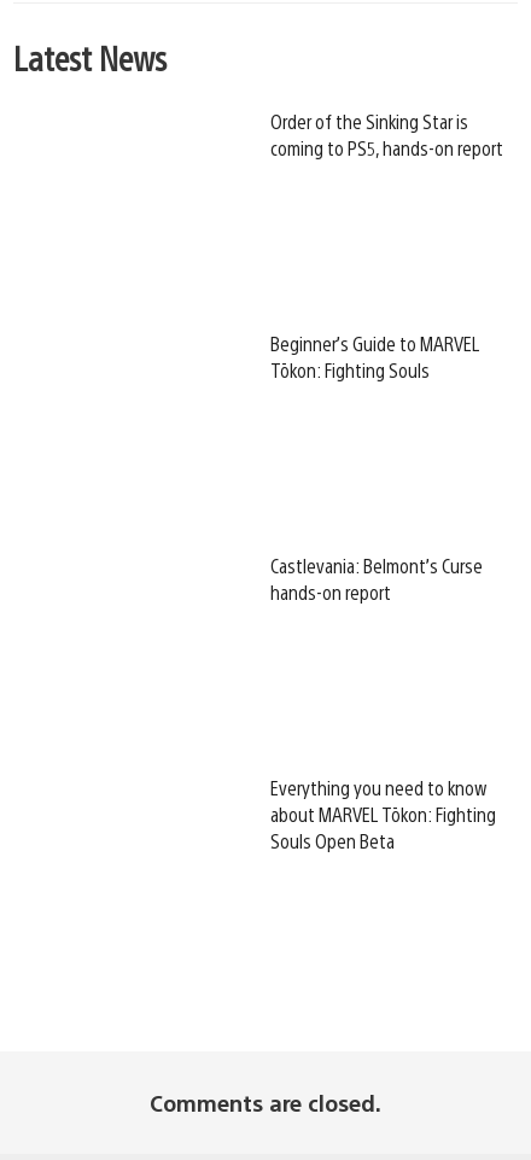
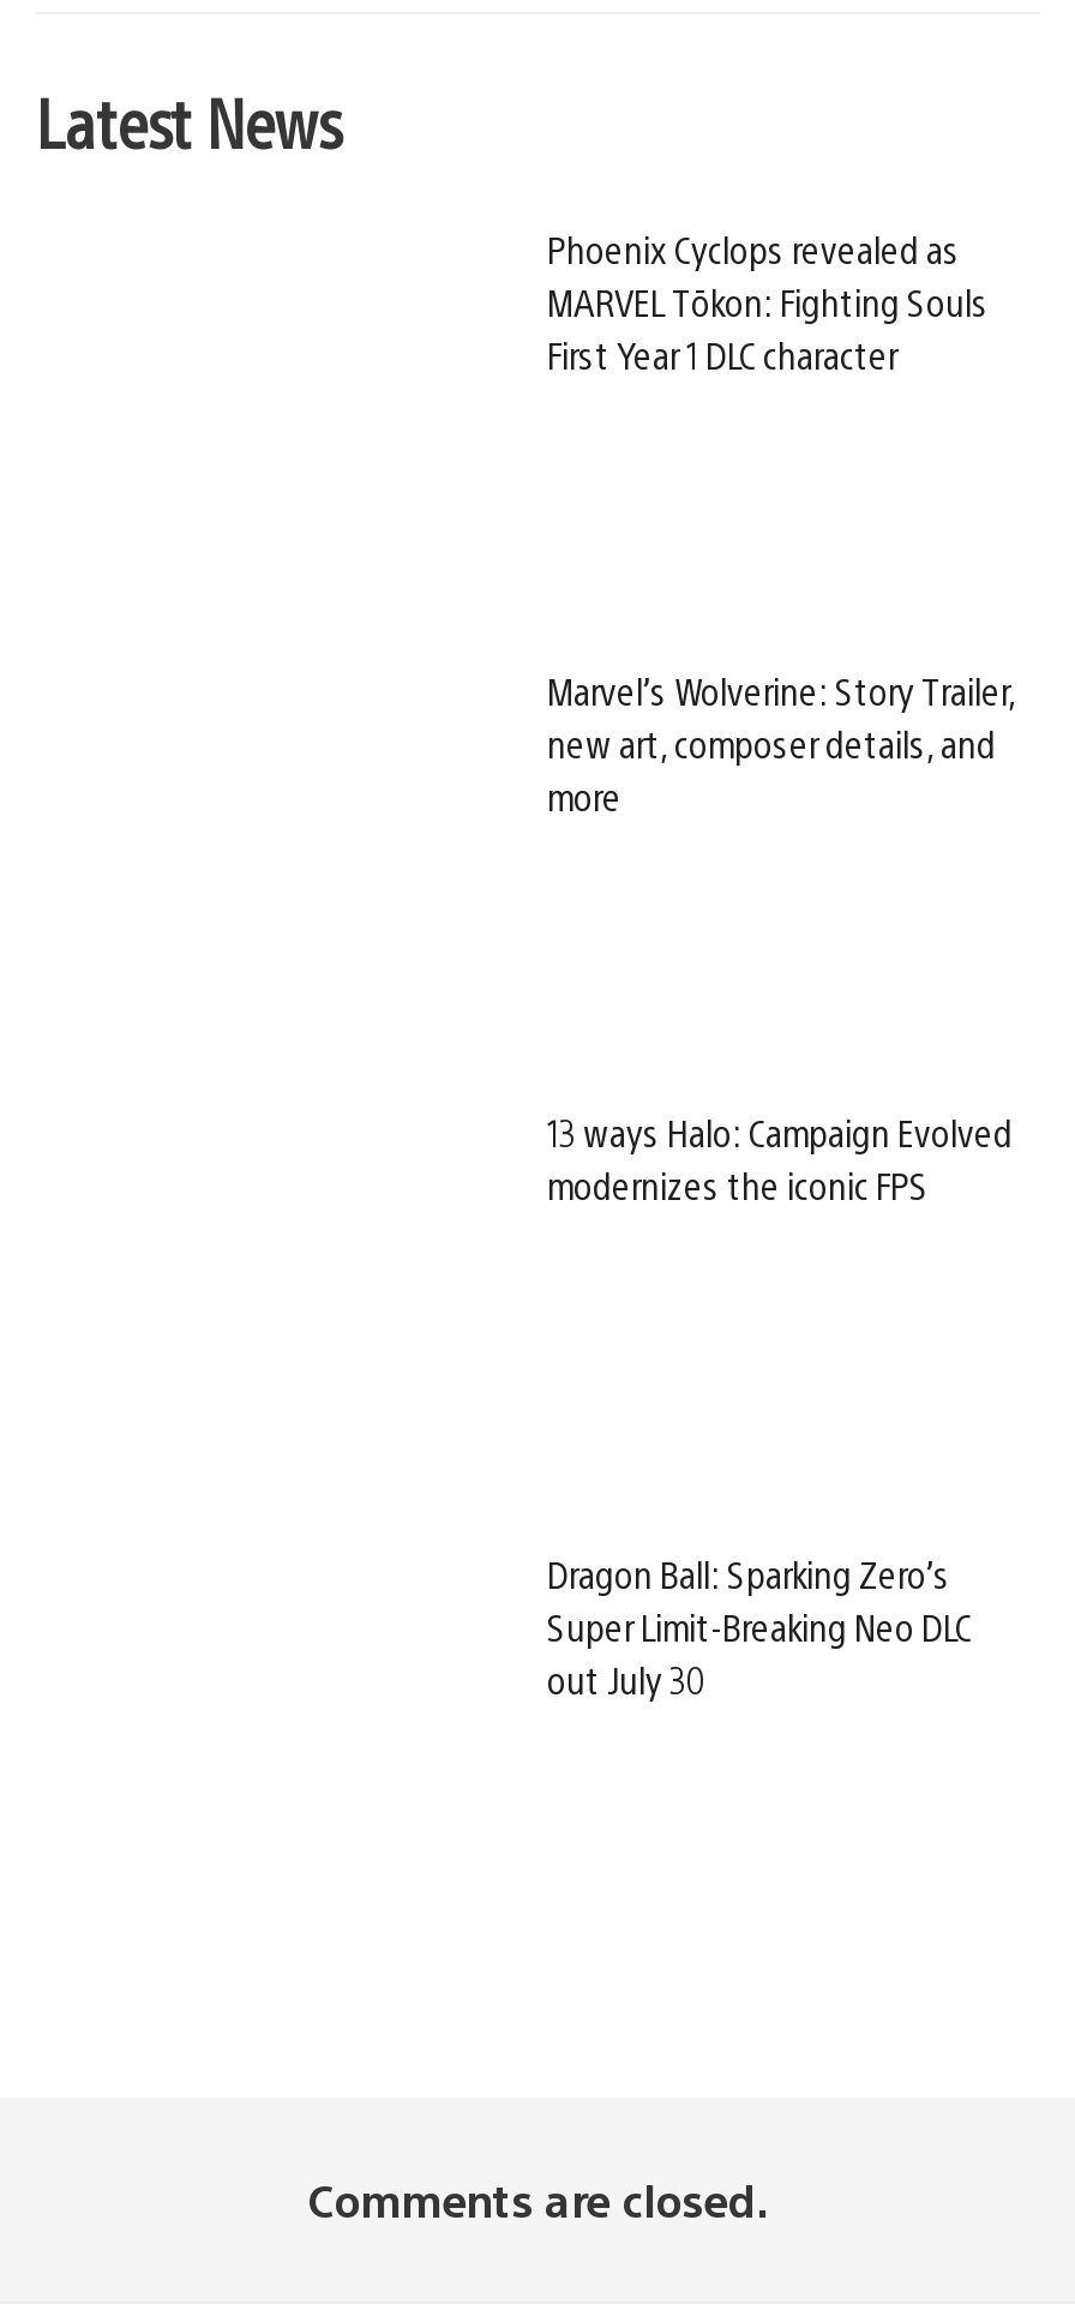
[270,108,503,160] Order of the Sinking Star is | coming to PS5, hands-on report -> [547,223,989,379] Phoenix Cyclops revealed as | MARVEL Tōkon: Fighting Souls | First Year 1 DLC character
[270,330,479,382] Beginner’s Guide to MARVEL | Tōkon: Fighting Souls -> [547,664,1015,820] Marvel’s Wolverine: Story Trailer, | new art, composer details, and | more
[270,553,483,605] Castlevania: Belmont’s Curse | hands-on report -> [547,1106,1013,1209] 13 ways Halo: Campaign Evolved | modernizes the iconic FPS
[270,775,496,853] Everything you need to know | about MARVEL Tōkon: Fighting | Souls Open Beta -> [547,1548,972,1704] Dragon Ball: Sparking Zero’s | Super Limit-Breaking Neo DLC | out July 30

